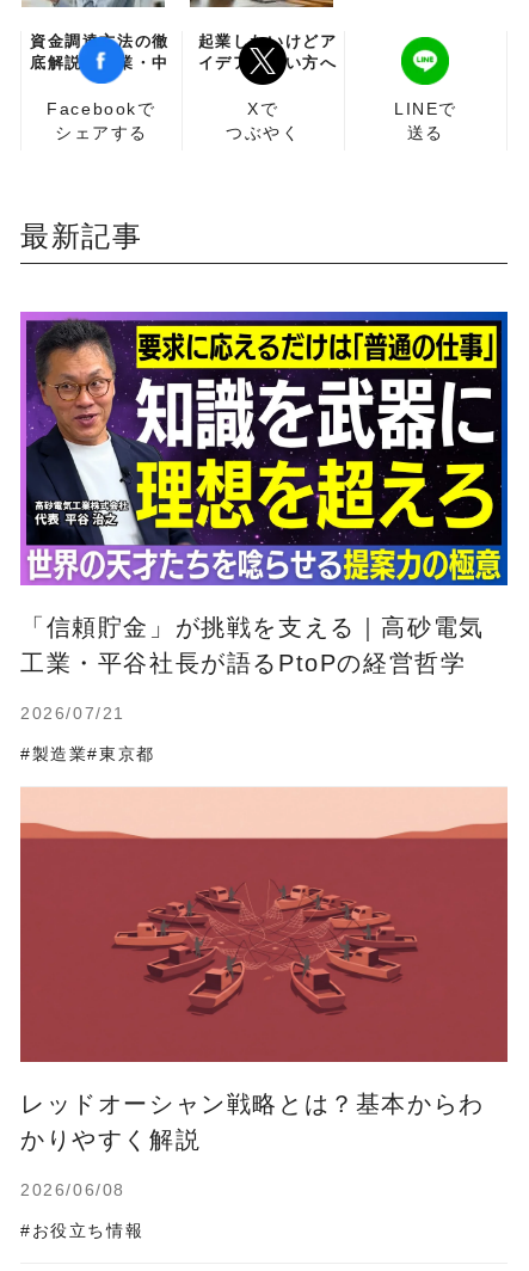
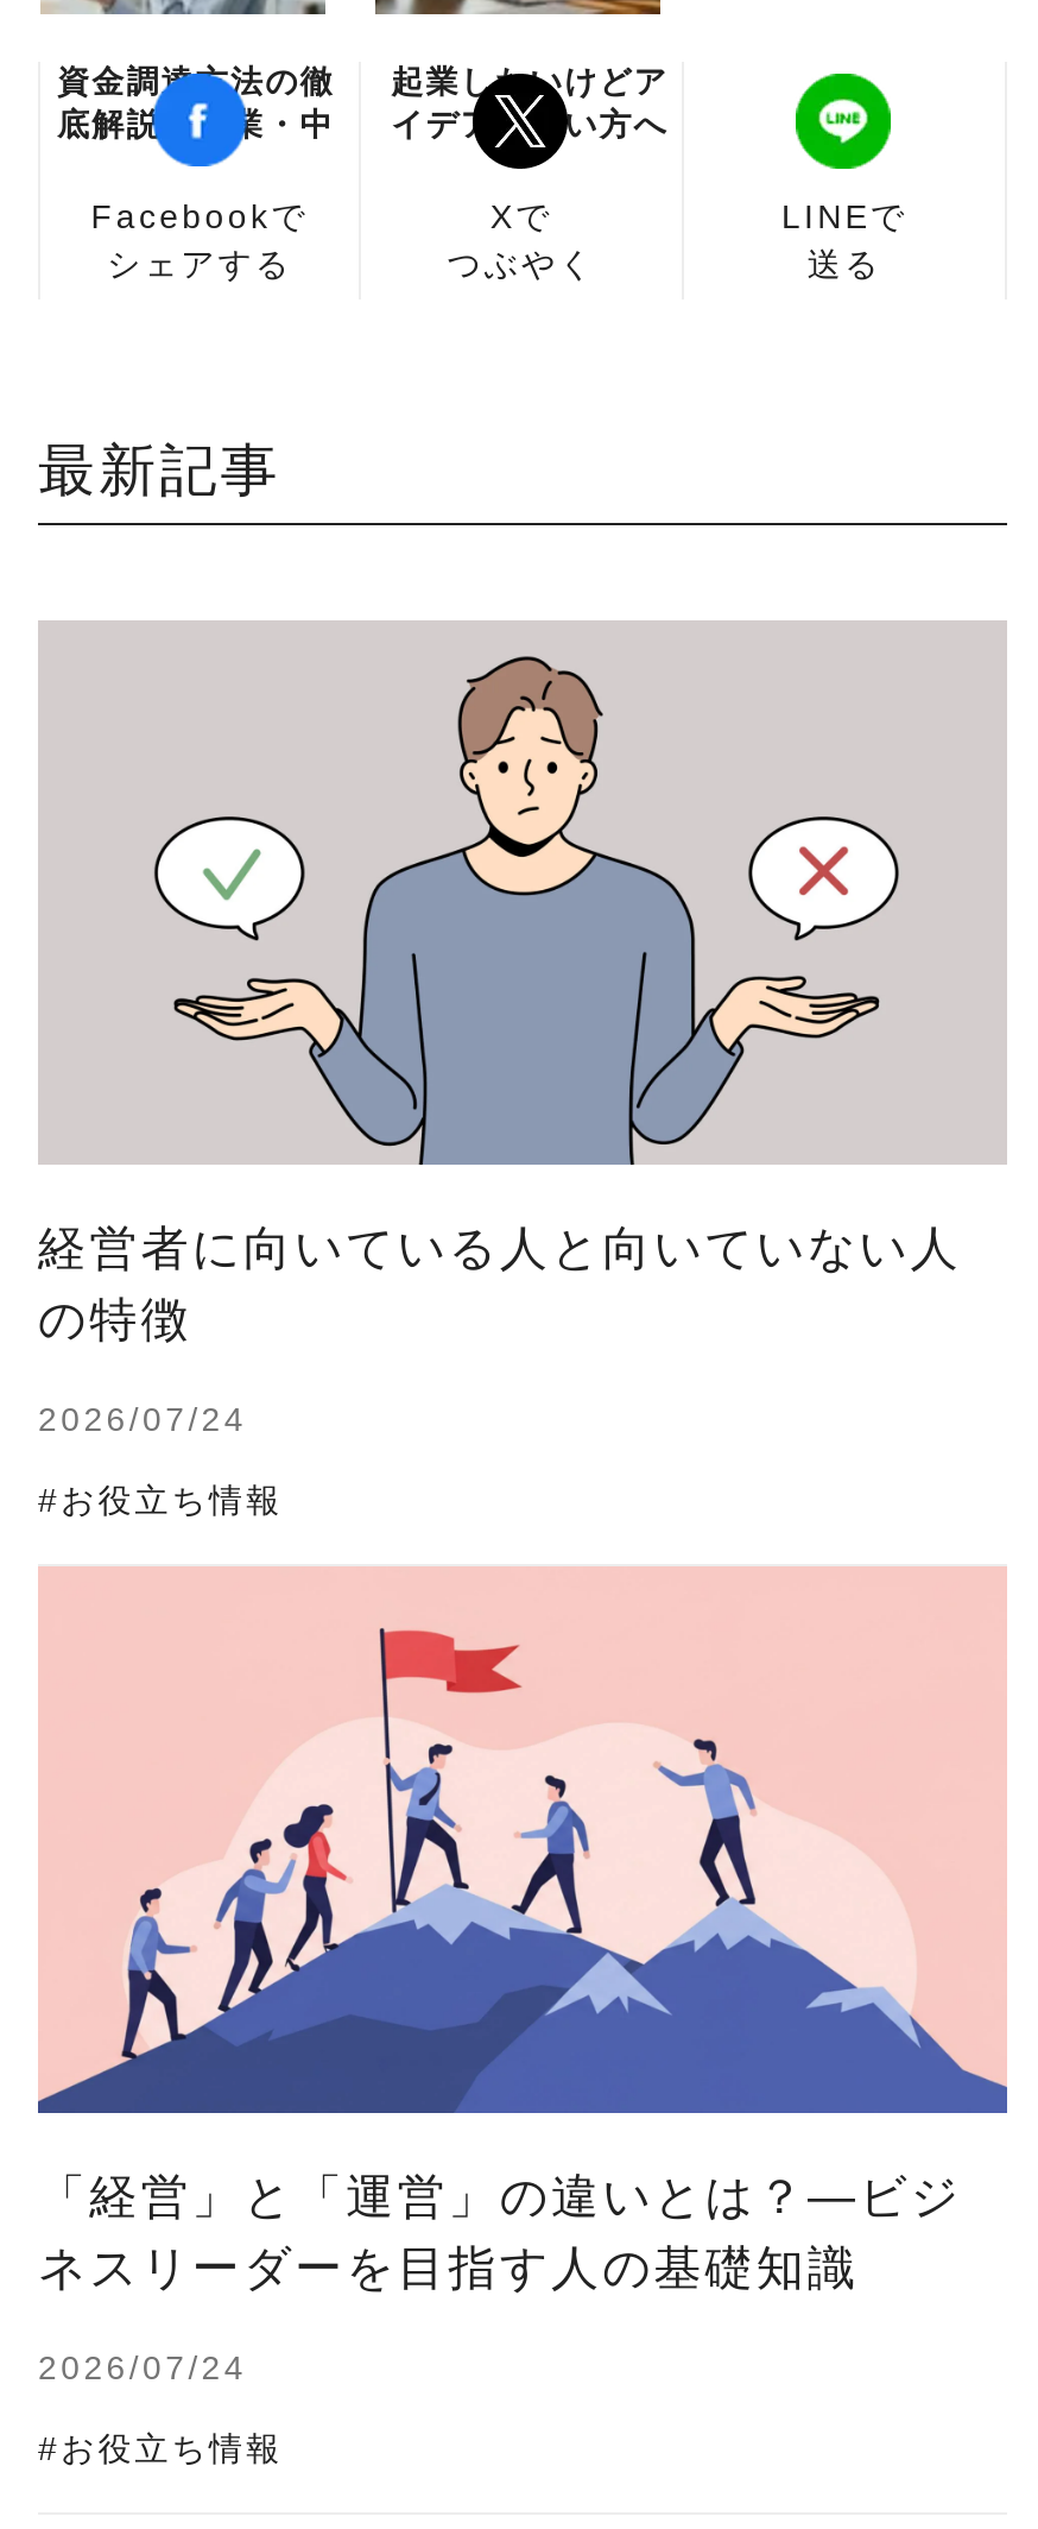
[20,311,509,676] [image] | 「信頼貯金」が挑戦を支える｜高砂電気 | 工業・平谷社長が語るPtoPの経営哲学 -> [38,620,1007,1346] [image] | 経営者に向いている人と向いていない人 | の特徴
[20,704,125,723] 2026/07/21 -> [38,1401,247,1439] 2026/07/24
[20,744,155,763] #製造業#東京都 -> [38,1482,283,1520] #お役立ち情報
[20,819,509,1152] [image] | レッドオーシャン戦略とは？基本からわ | かりやすく解説 -> [36,1628,1009,2293] [image] | 「経営」と「運営」の違いとは？―ビジ | ネスリーダーを目指す人の基礎知識
[20,1180,125,1199] 2026/06/08 -> [38,2348,247,2386] 2026/07/24

